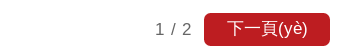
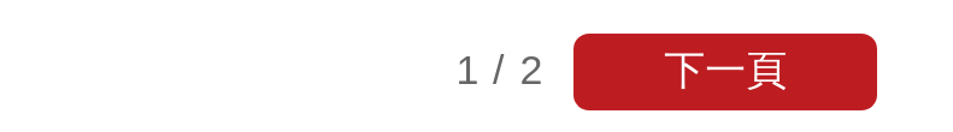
[227,19,308,38] 下一頁(yè) -> [664,47,787,92] 下一頁

